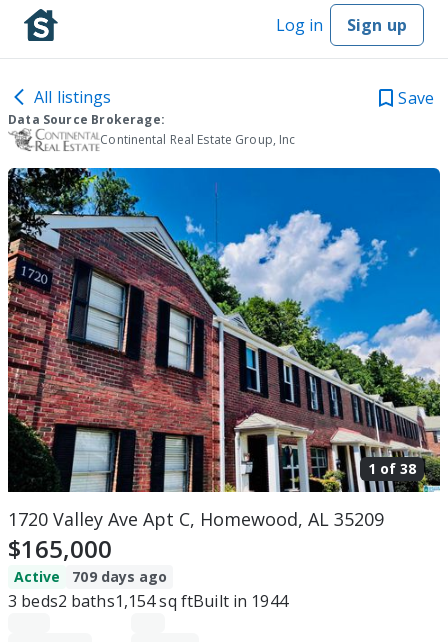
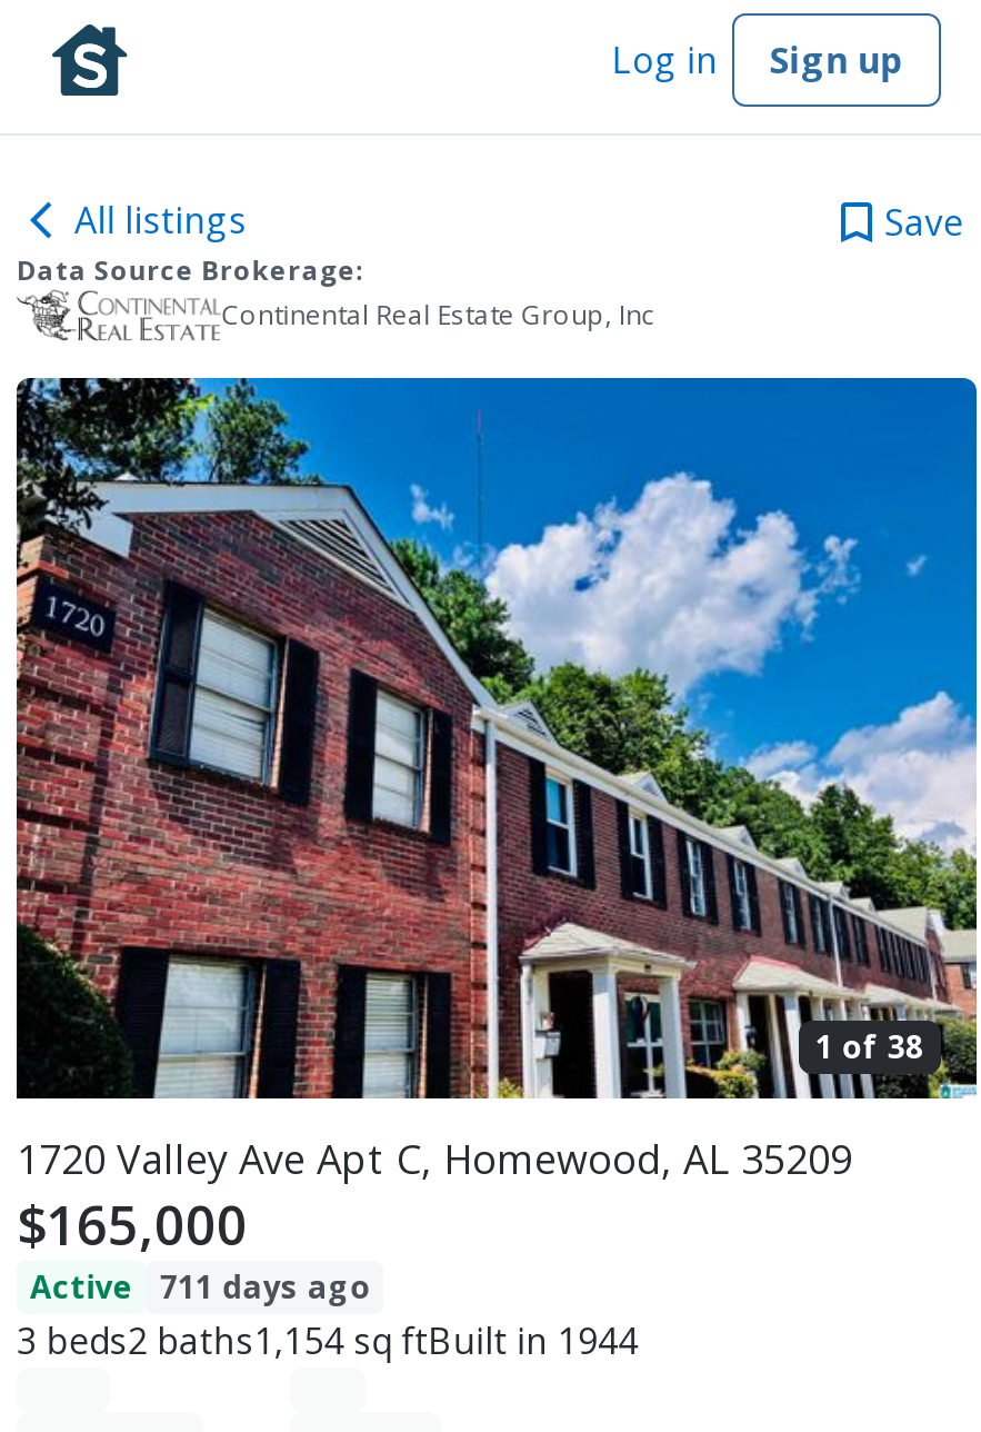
[14,567,167,586] Active 709 days ago -> [30,1265,371,1307] Active 711 days ago

